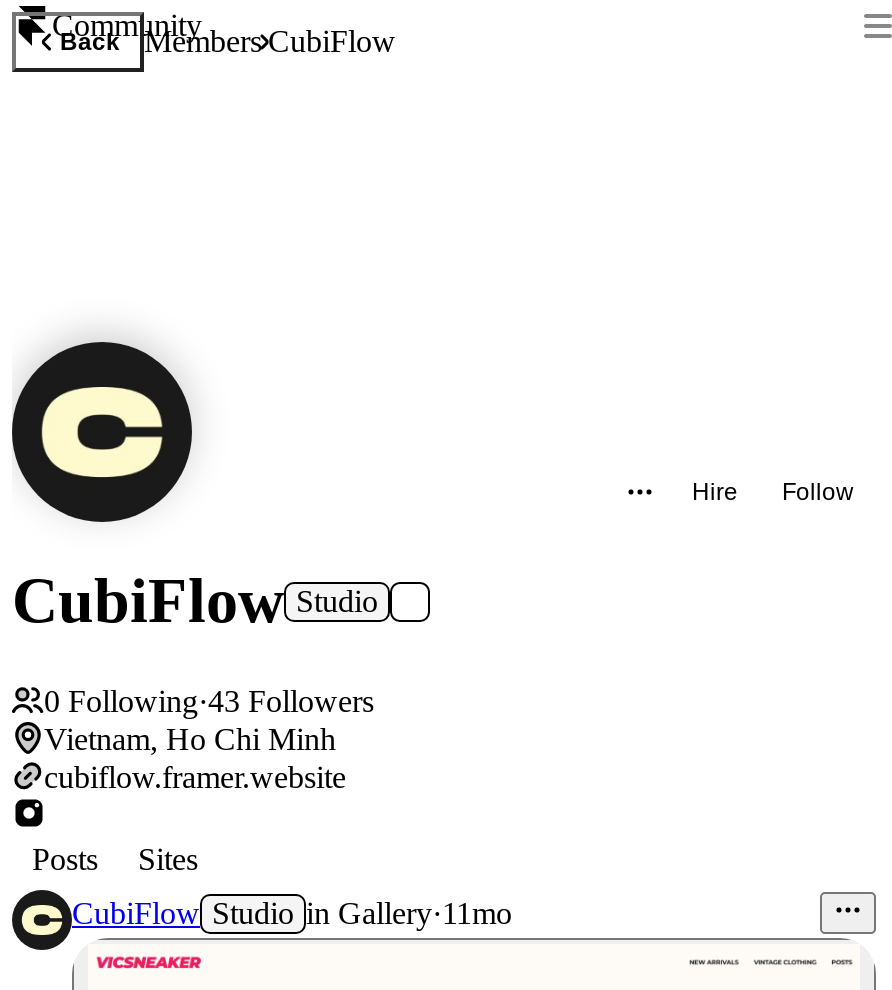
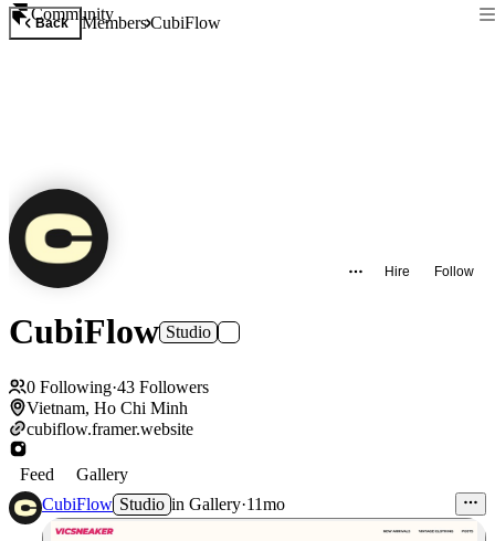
[32,843,198,877] Posts | Sites -> [20,465,128,484] Feed | Gallery

